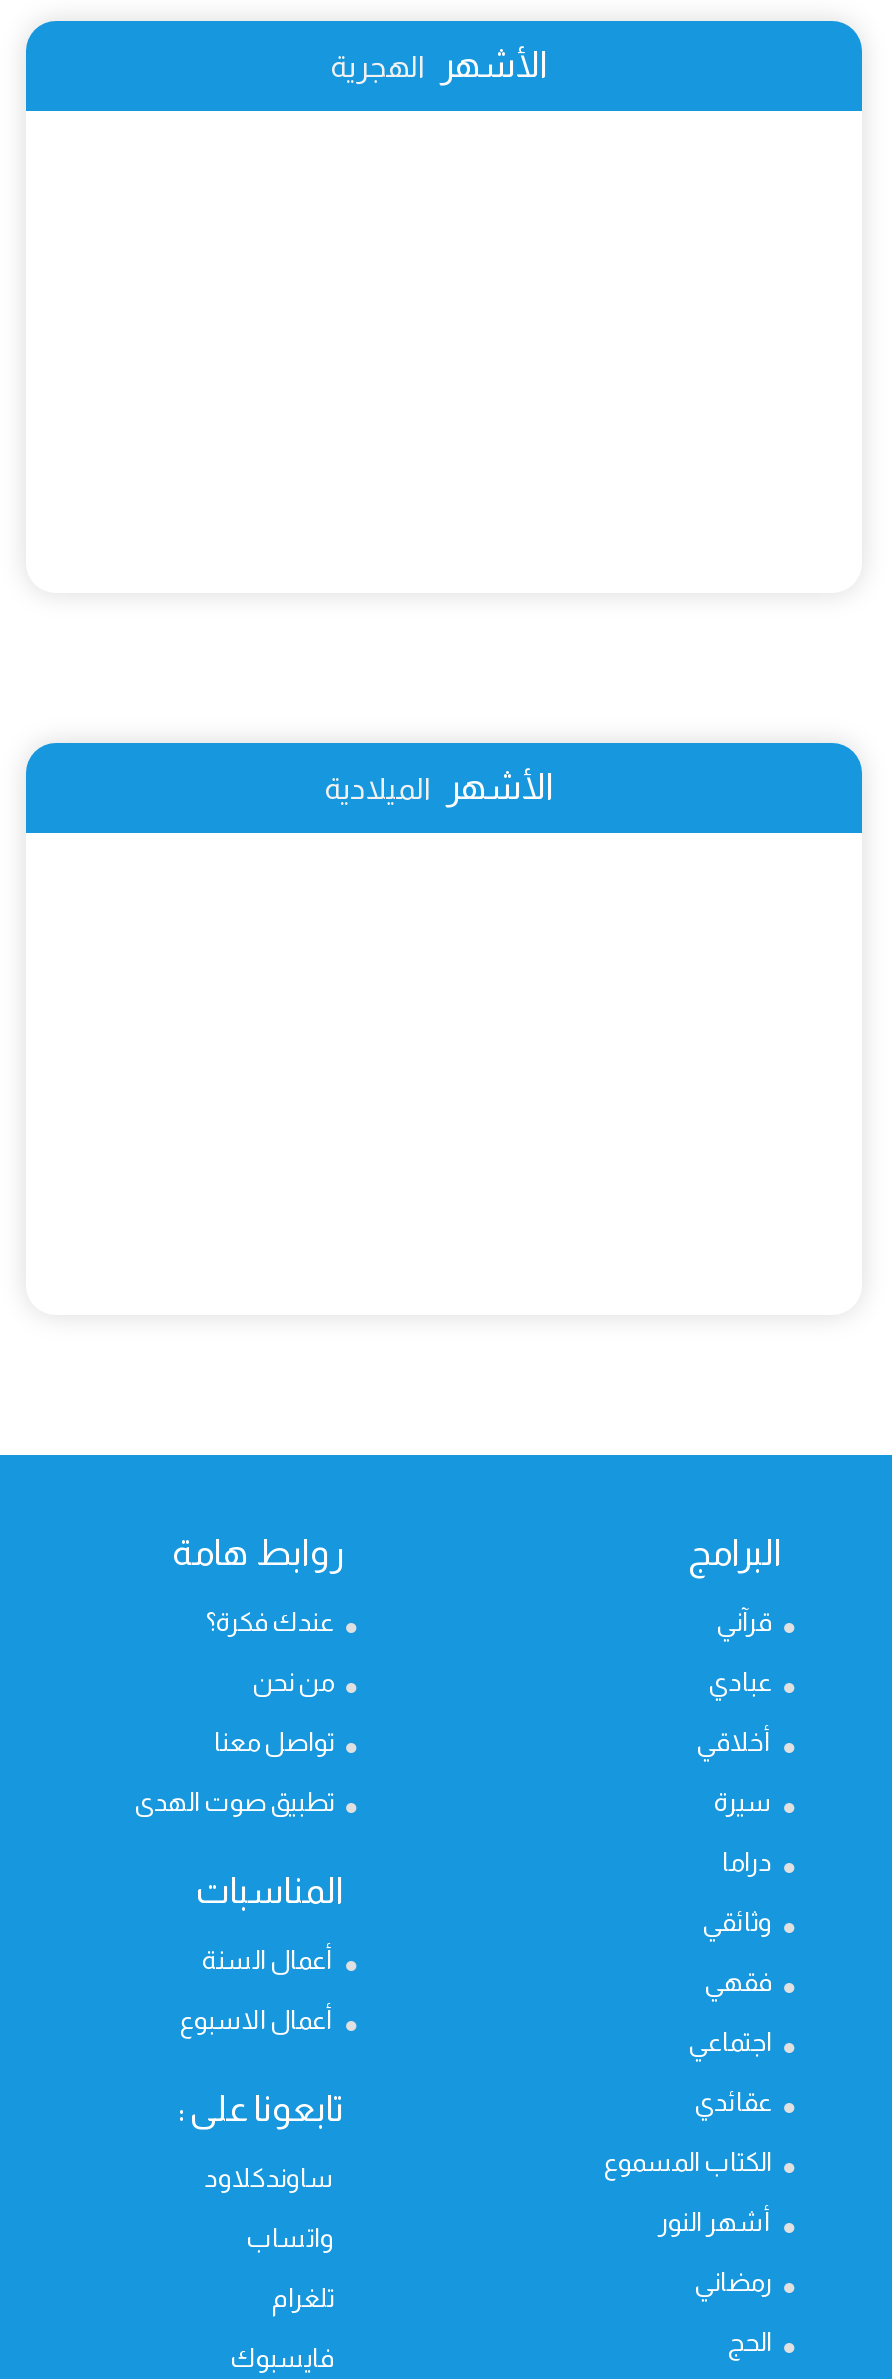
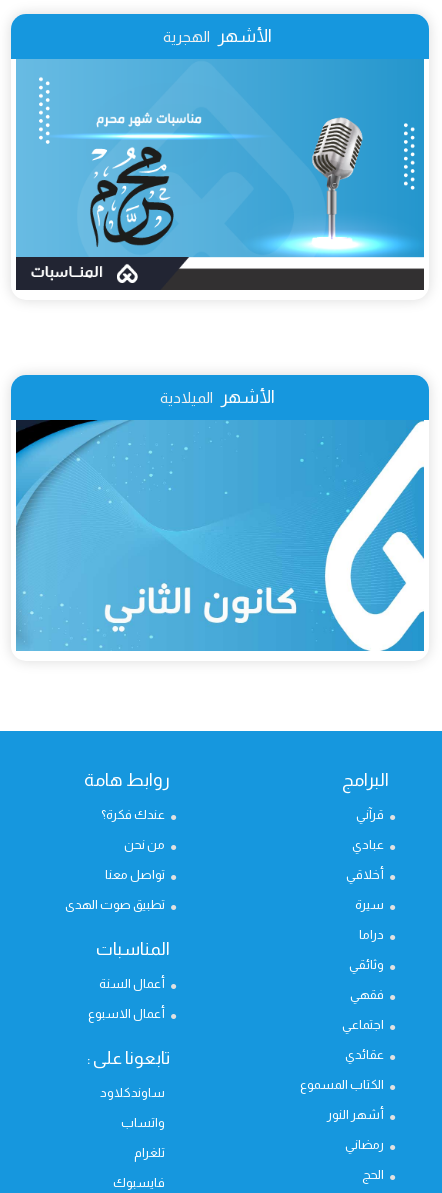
none -> [15,59,425,291] [image]
none -> [15,419,425,652] [image]

